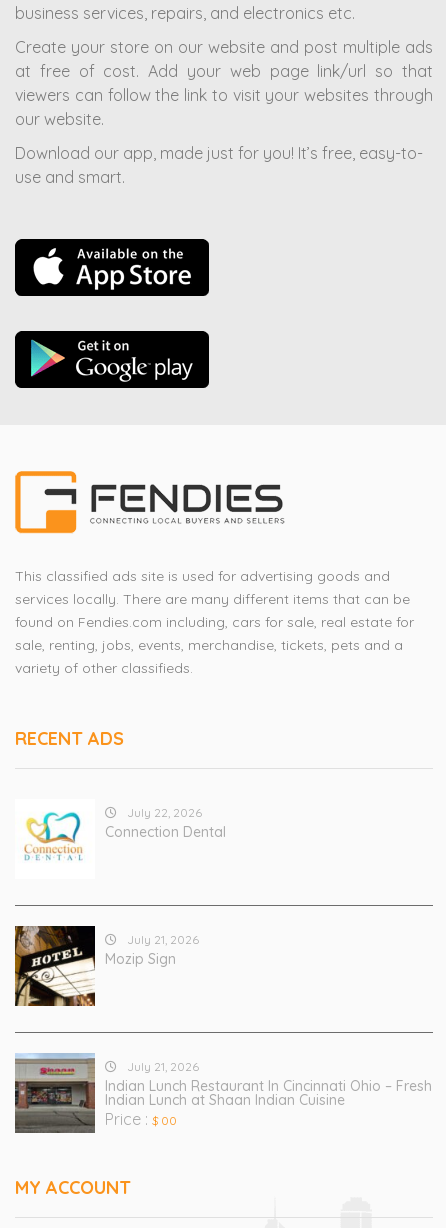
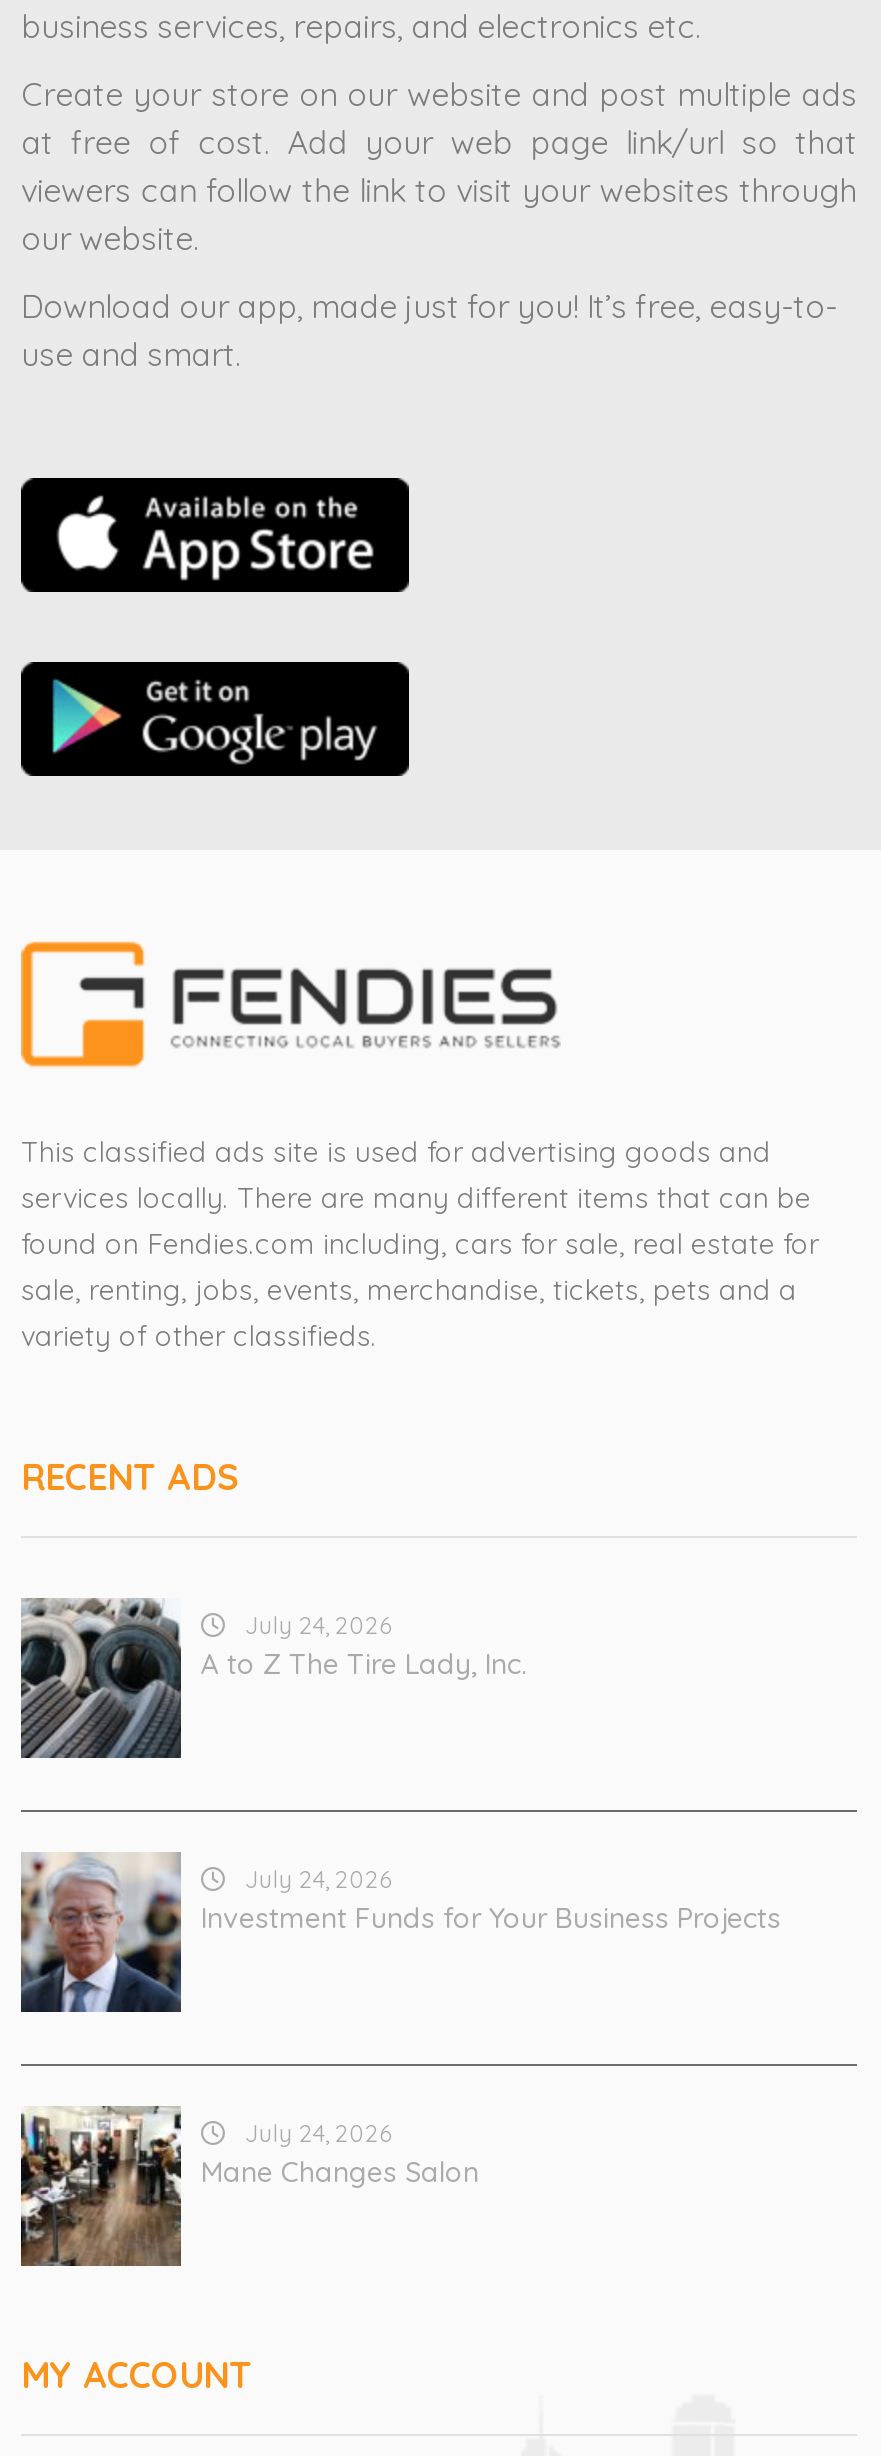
[15,799,226,879] [image] | July 22, 2026 | Connection Dental -> [19,1596,527,1760] [image] | July 24, 2026 | A to Z The Tire Lady, Inc.
[15,925,199,1007] [image] | July 21, 2026 | Mozip Sign -> [19,1852,781,2014] [image] | July 24, 2026 | Investment Funds for Your Business Projects
[14,1053,432,1133] [image] | July 21, 2026 | Indian Lunch Restaurant In Cincinnati Ohio – Fresh | Indian Lunch at Shaan Indian Cuisine | Price : $ 00 -> [21,2106,479,2266] [image] | July 24, 2026 | Mane Changes Salon

